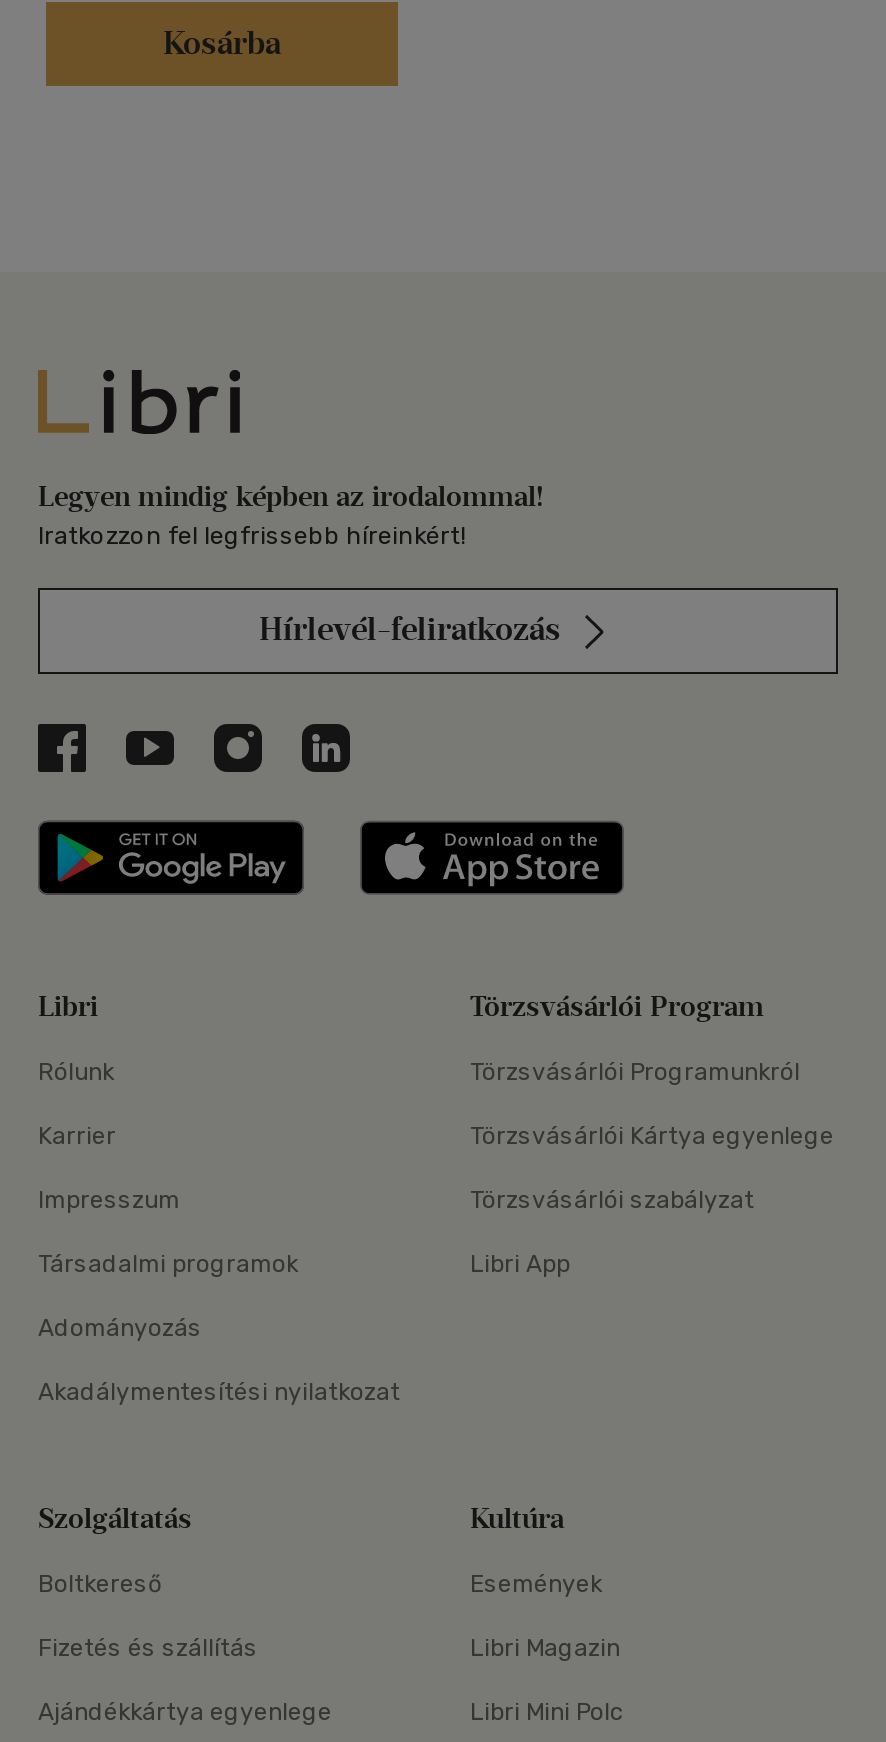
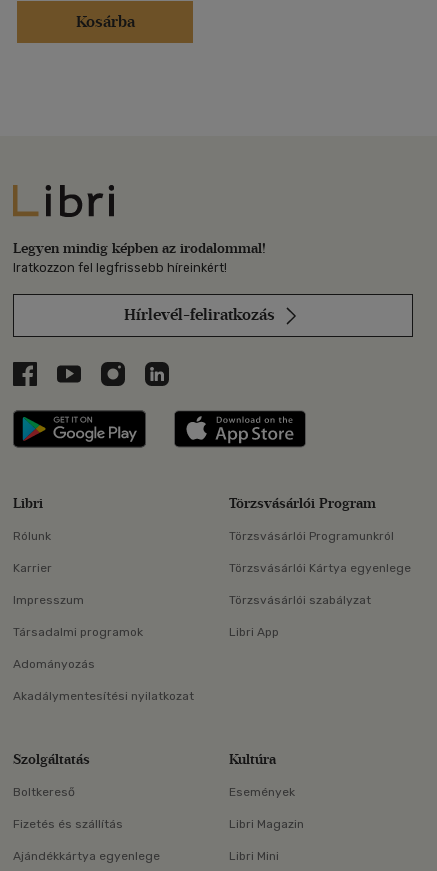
[470,1698,624,1726] Libri Mini Polc -> [229,849,279,863] Libri Mini

